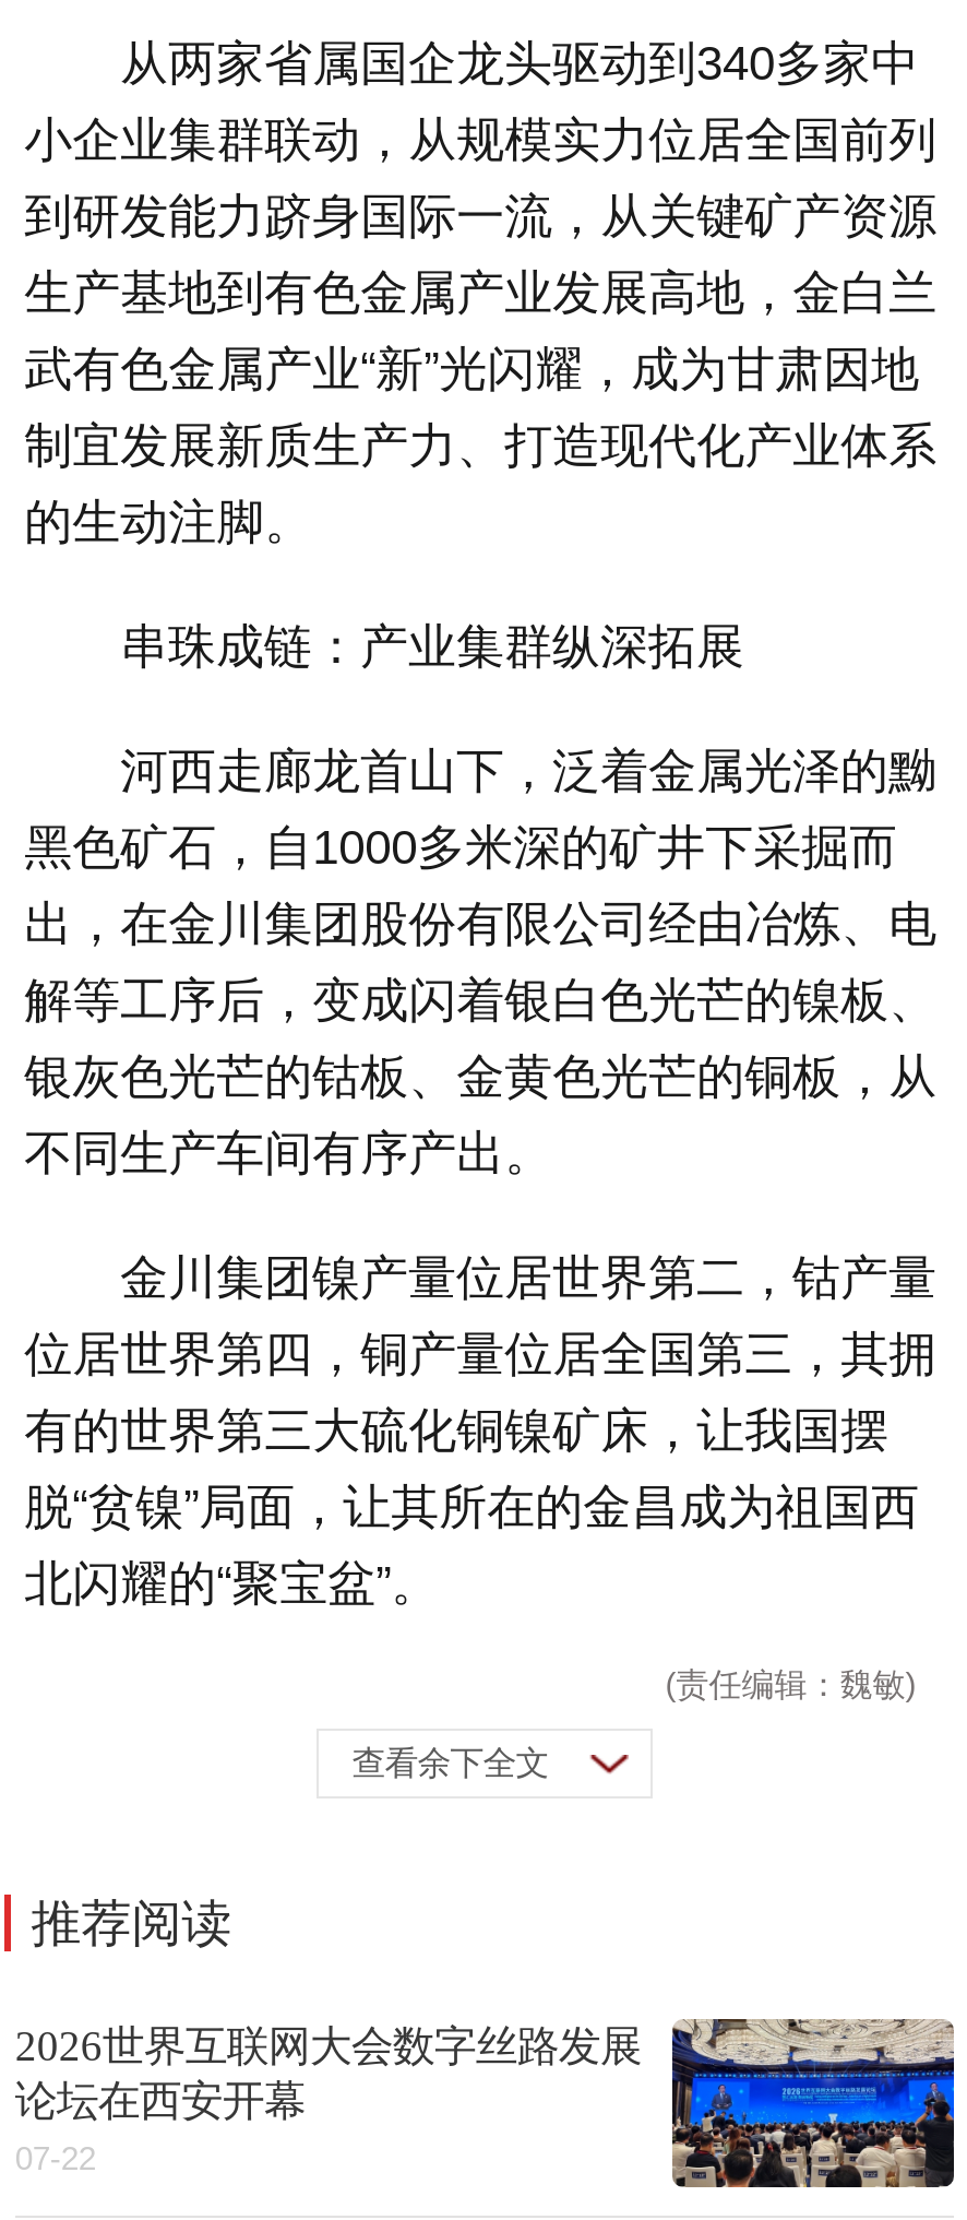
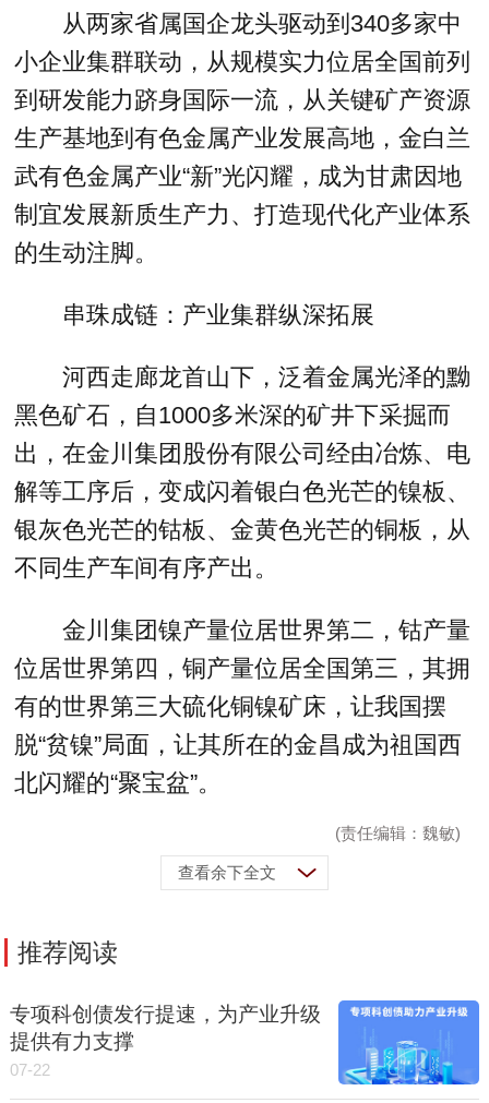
[15,2017,956,2189] [image] | 2026世界互联网大会数字丝路发展 | 论坛在西安开幕 -> [10,999,480,1086] [image] | 专项科创债发行提速，为产业升级 | 提供有力支撑

